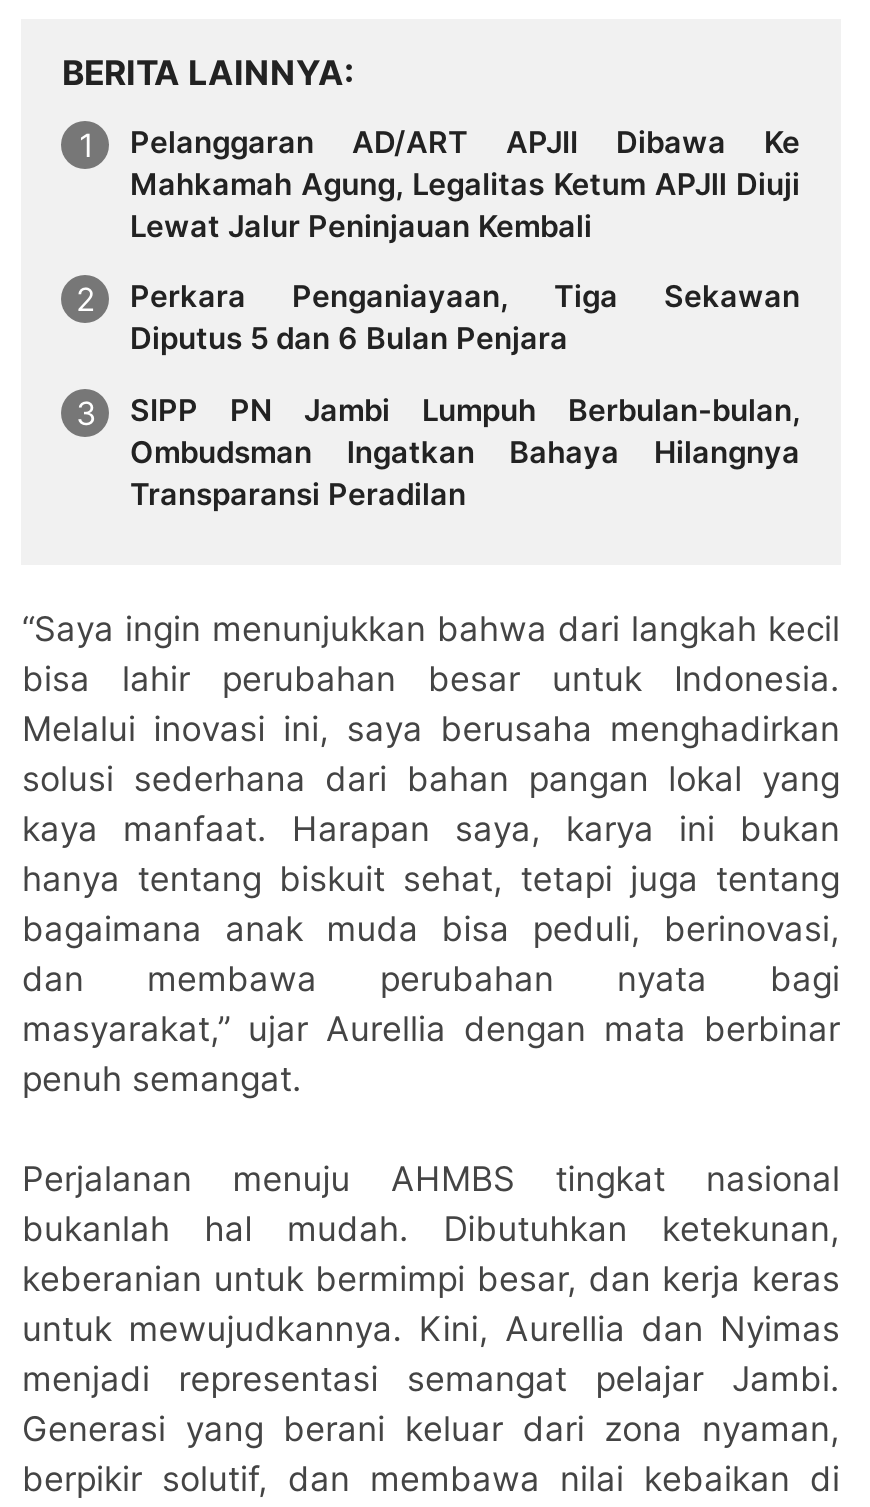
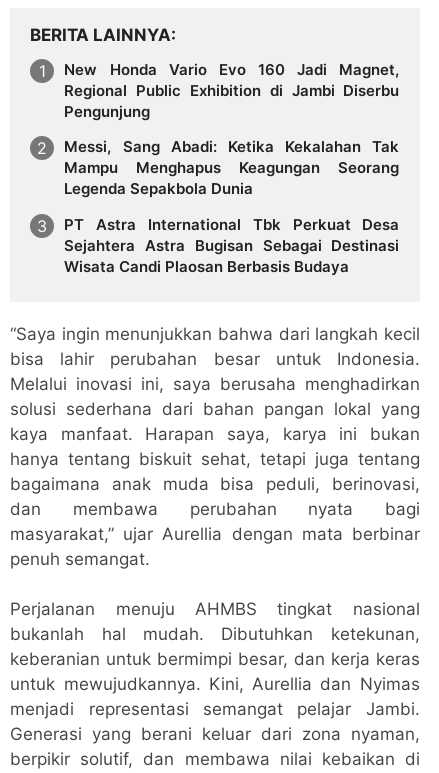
[130,122,800,244] Pelanggaran AD/ART APJII Dibawa Ke | Mahkamah Agung, Legalitas Ketum APJII Diuji | Lewat Jalur Peninjauan Kembali -> [64,60,399,121] New Honda Vario Evo 160 Jadi Magnet, | Regional Public Exhibition di Jambi Diserbu | Pengunjung
[130,278,800,358] Perkara Penganiayaan, Tiga Sekawan | Diputus 5 dan 6 Bulan Penjara -> [64,137,399,198] Messi, Sang Abadi: Ketika Kekalahan Tak | Mampu Menghapus Keagungan Seorang | Legenda Sepakbola Dunia
[130,391,800,513] SIPP PN Jambi Lumpuh Berbulan-bulan, | Ombudsman Ingatkan Bahaya Hilangnya | Transparansi Peradilan -> [64,215,399,276] PT Astra International Tbk Perkuat Desa | Sejahtera Astra Bugisan Sebagai Destinasi | Wisata Candi Plaosan Berbasis Budaya

